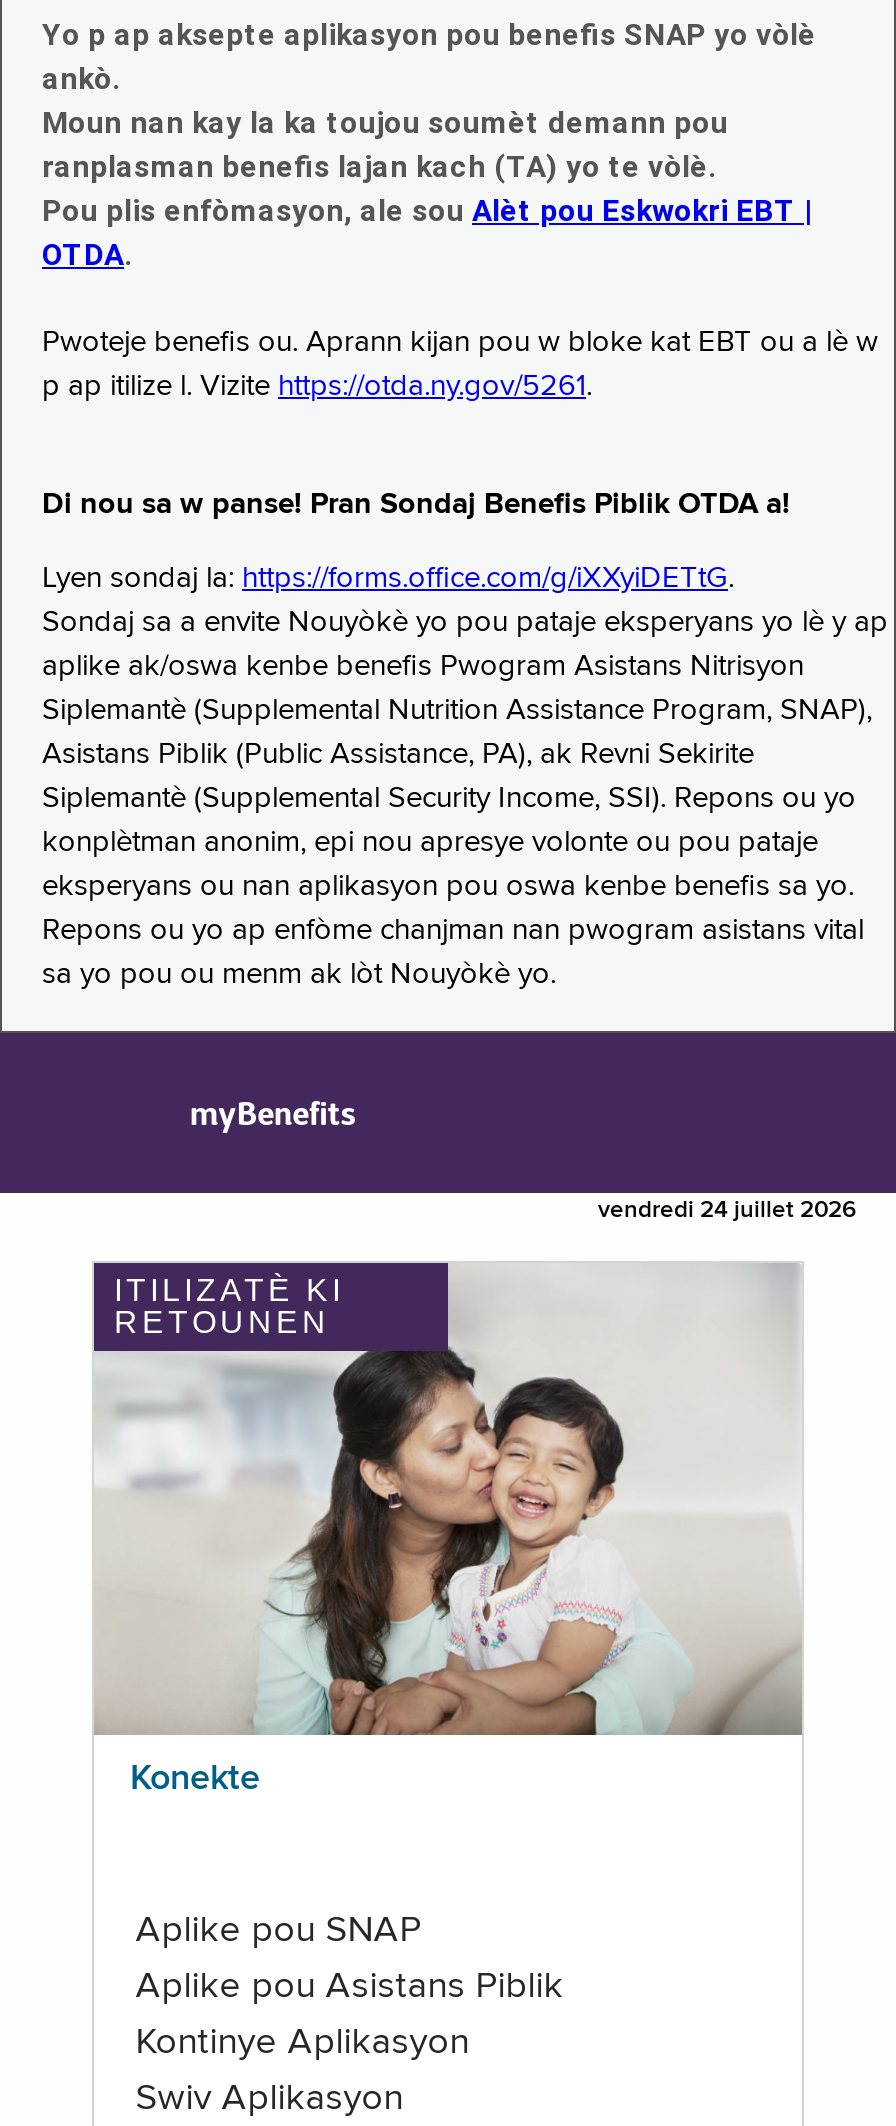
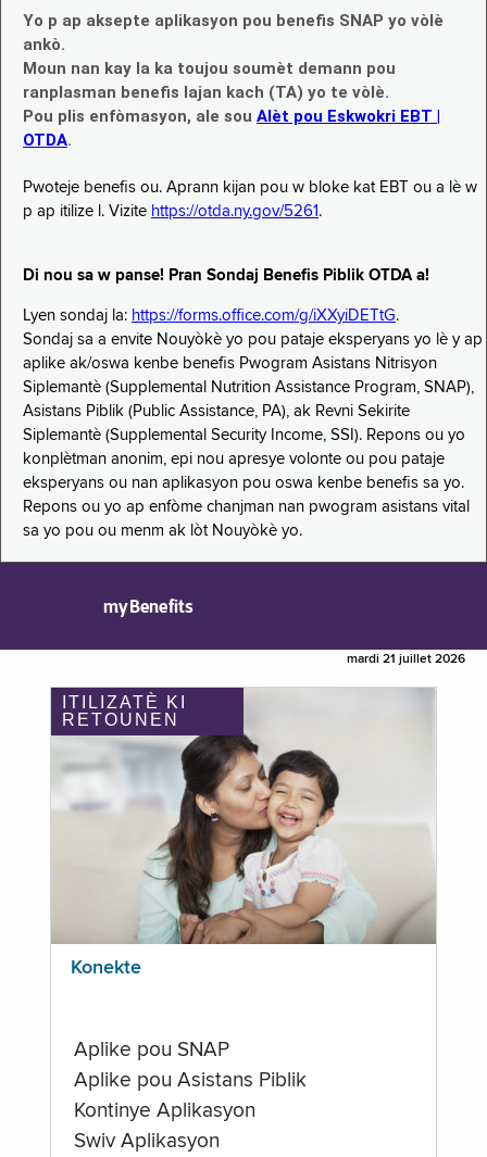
[598,1199,856,1223] vendredi 24 juillet 2026 -> [347,653,465,666] mardi 21 juillet 2026

